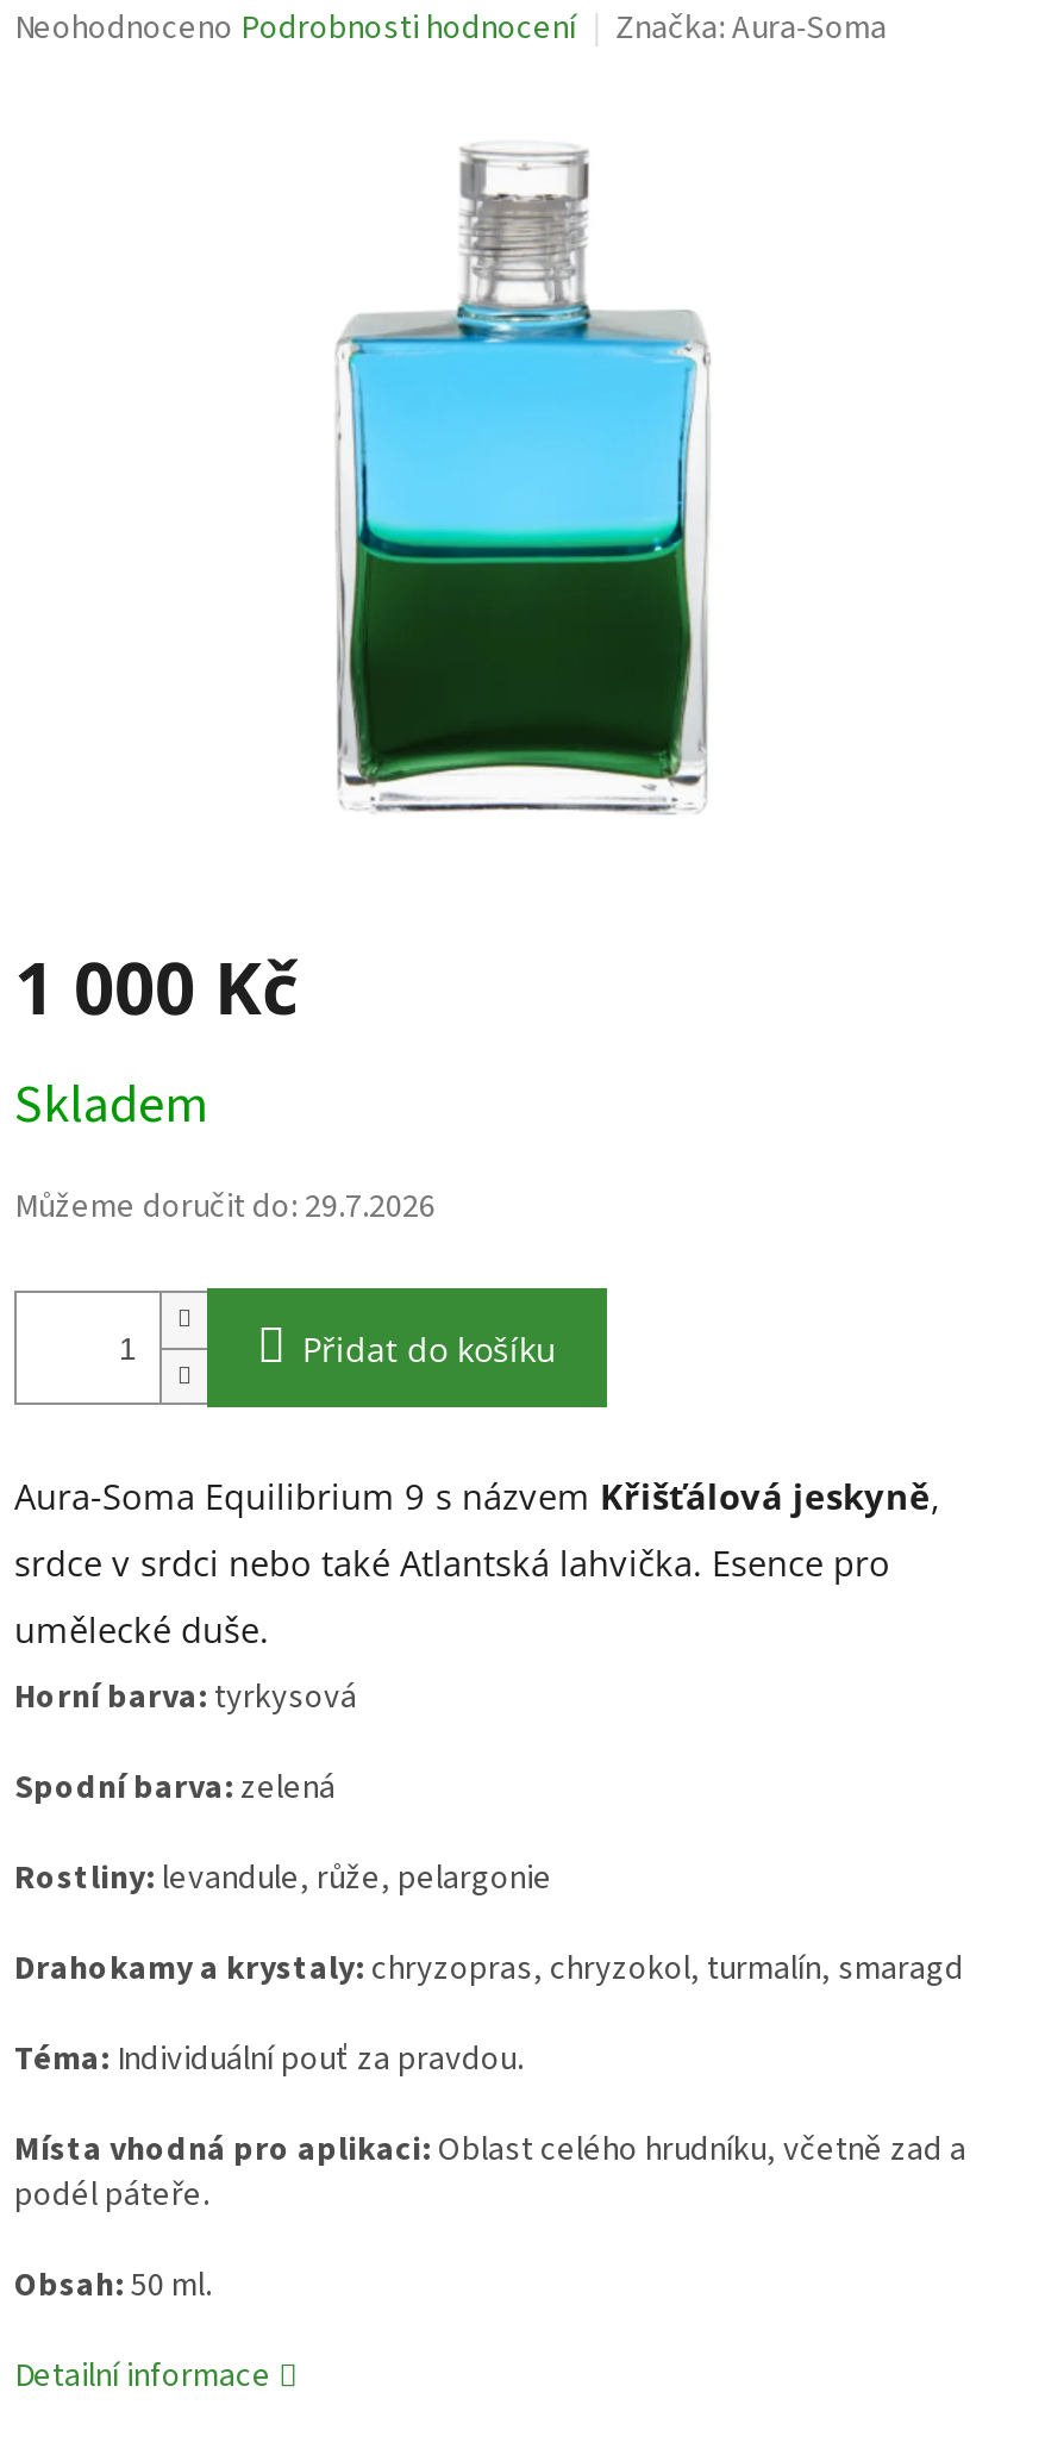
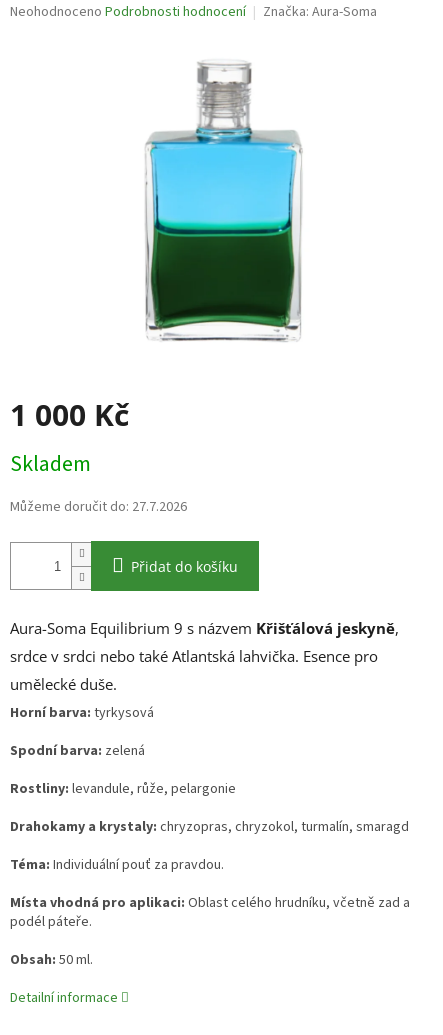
[14,1184,436,1232] Můžeme doručit do: 29.7.2026 -> [10,497,187,517] Můžeme doručit do: 27.7.2026

